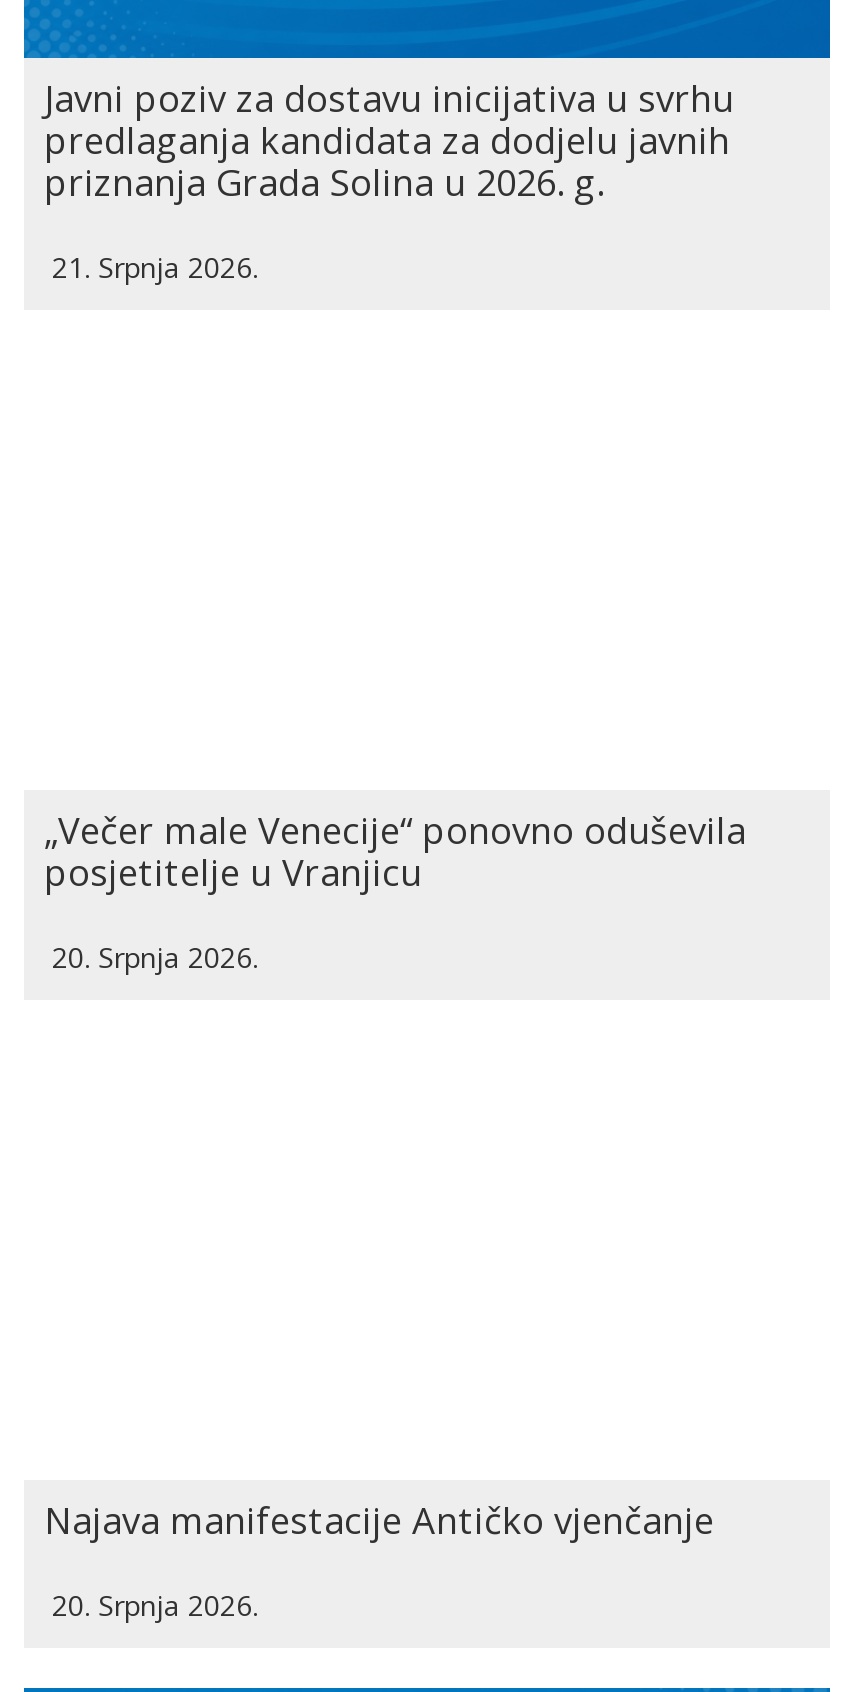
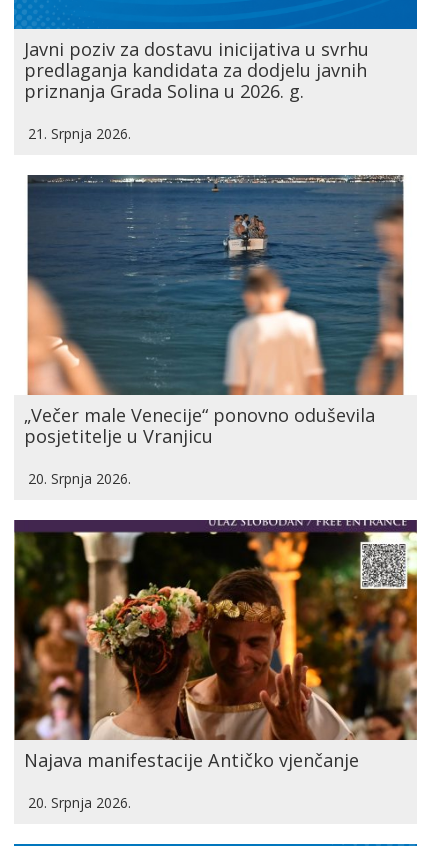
none -> [26,174,405,396] [image]
none -> [13,519,418,741] [image]

